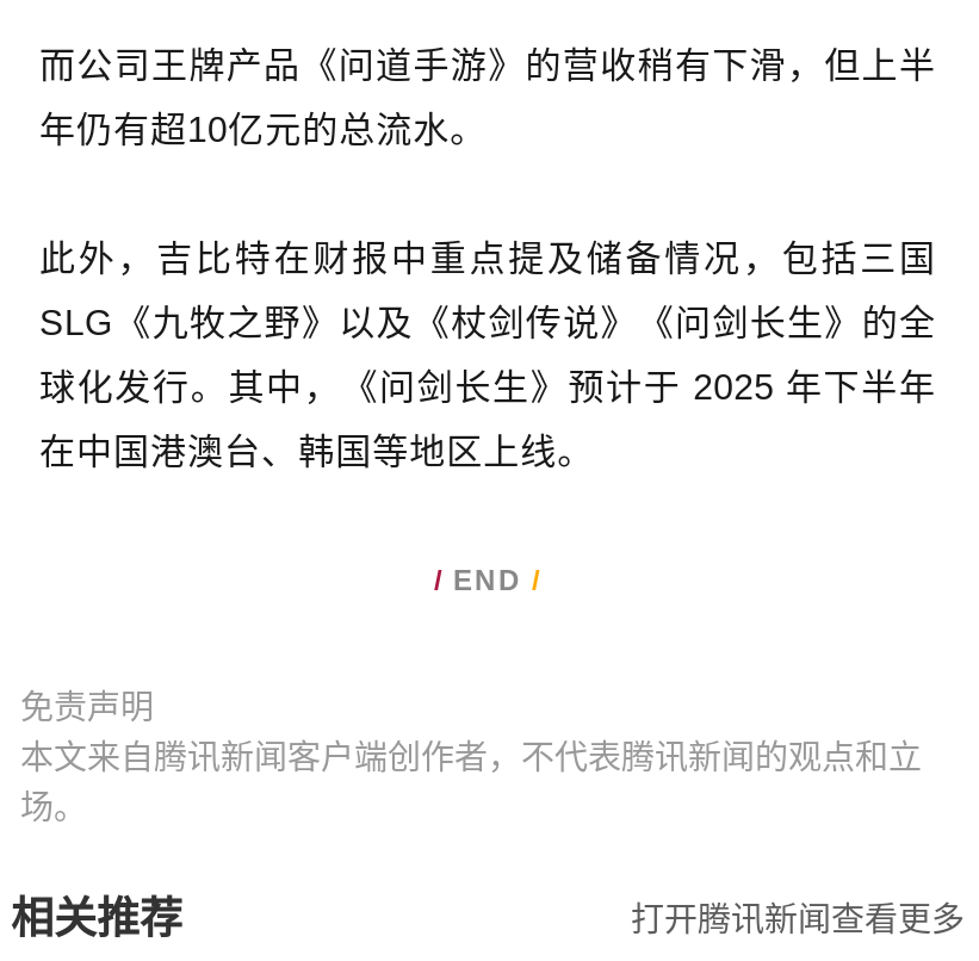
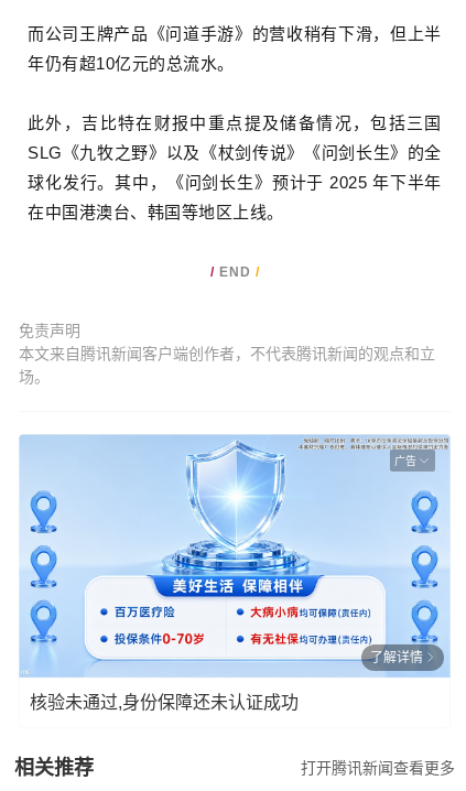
none -> [19,434,451,679] [image] | 广告
none -> [30,650,423,712] 了解详情 | 核验未通过,身份保障还未认证成功

